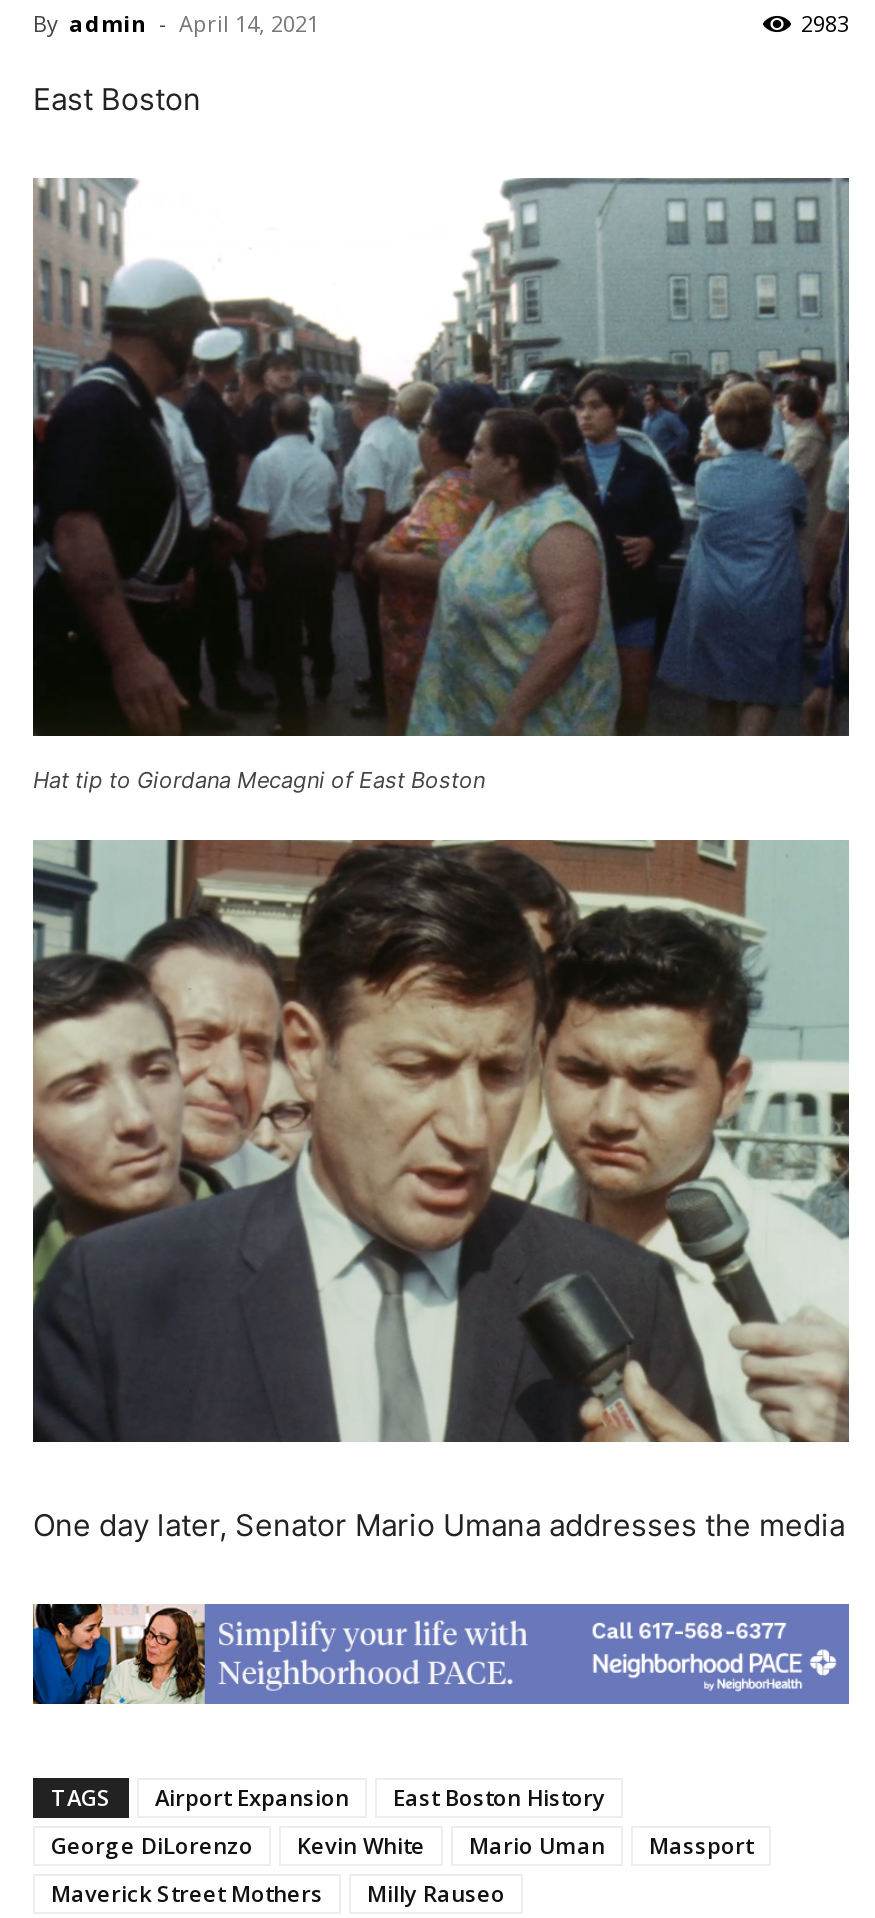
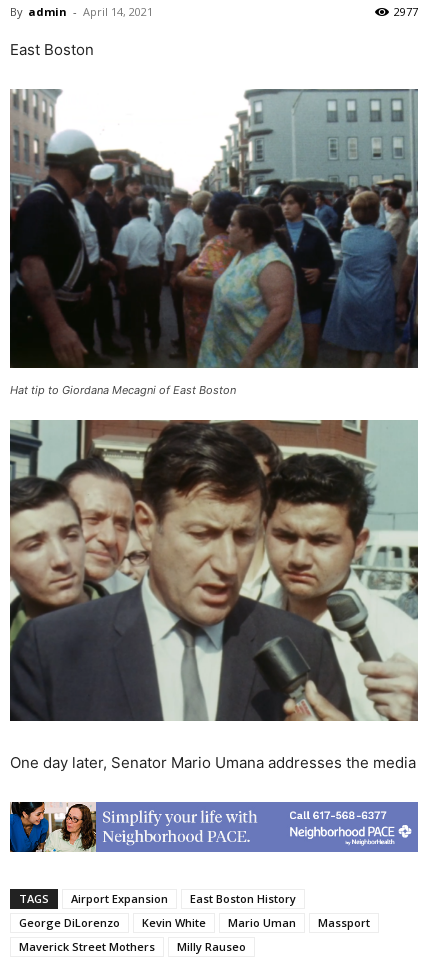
[801,8,849,38] 2983 -> [394,4,418,19] 2977

